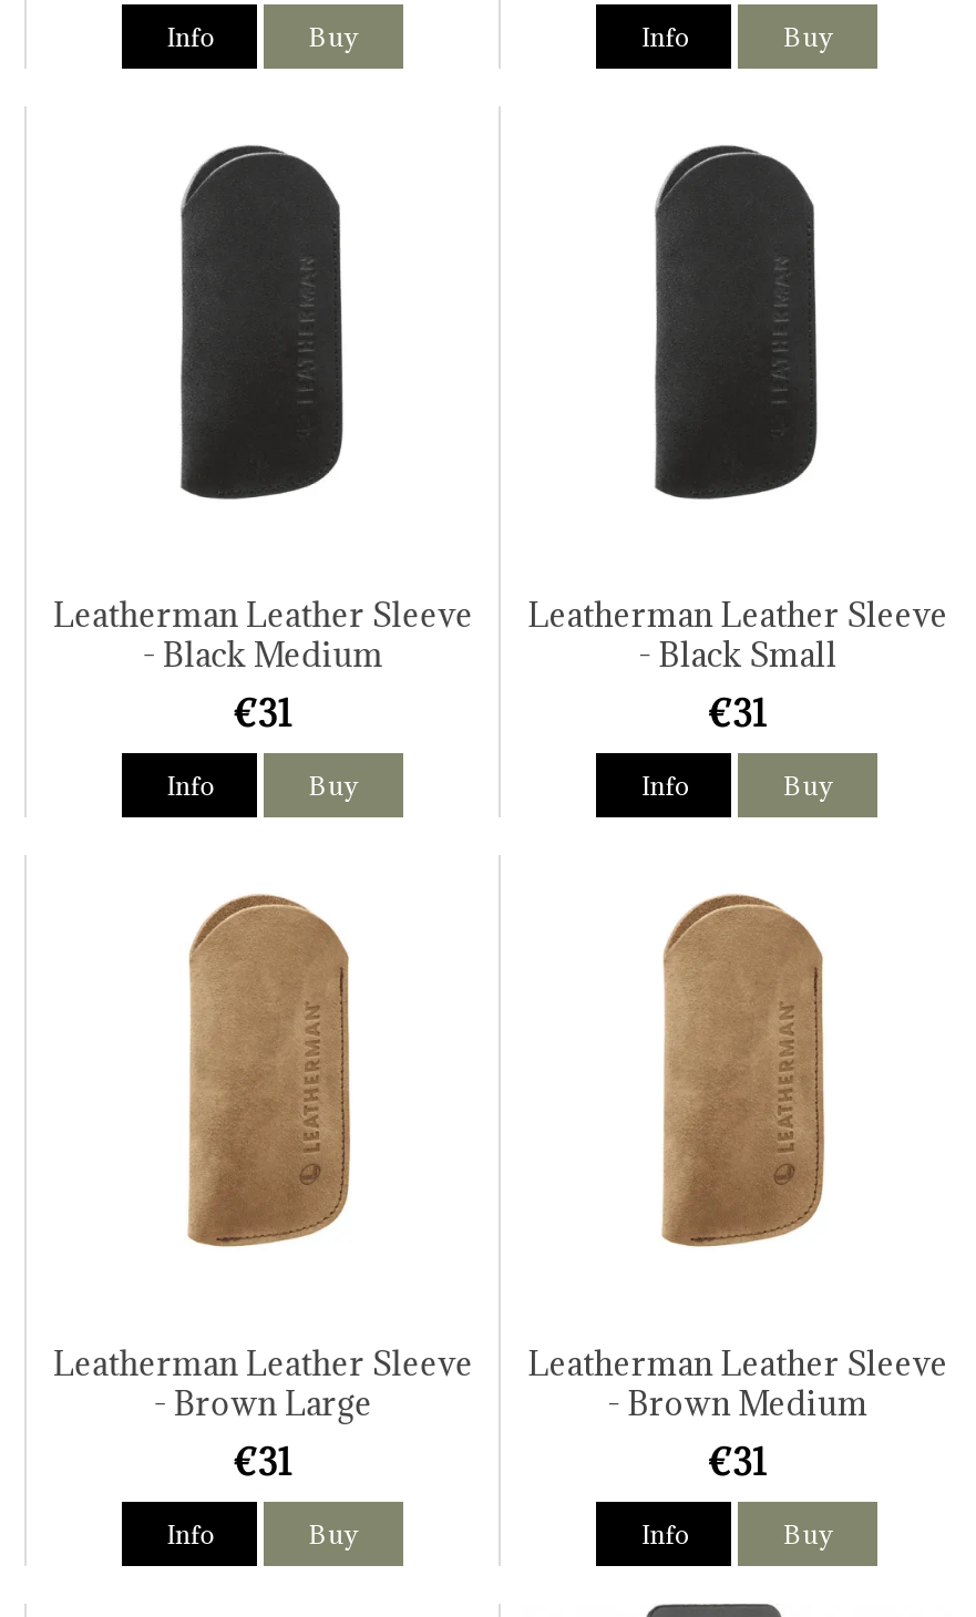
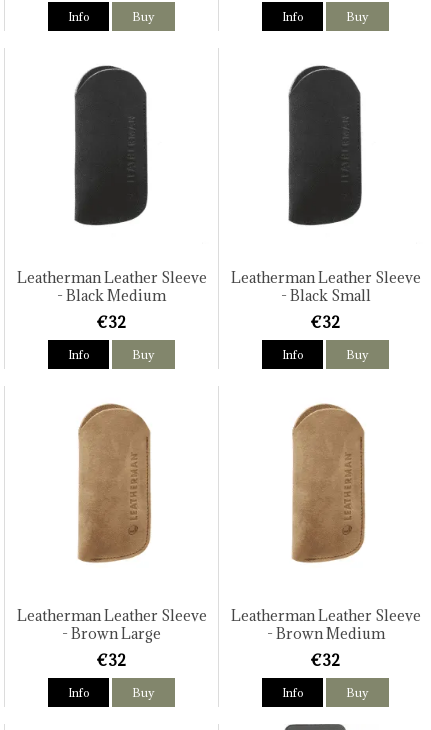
[233,691,293,735] €31 -> [97,312,126,332] €32
[708,691,768,735] €31 -> [311,312,340,332] €32
[233,1440,293,1484] €31 -> [97,650,126,670] €32
[708,1440,768,1484] €31 -> [311,650,340,670] €32

